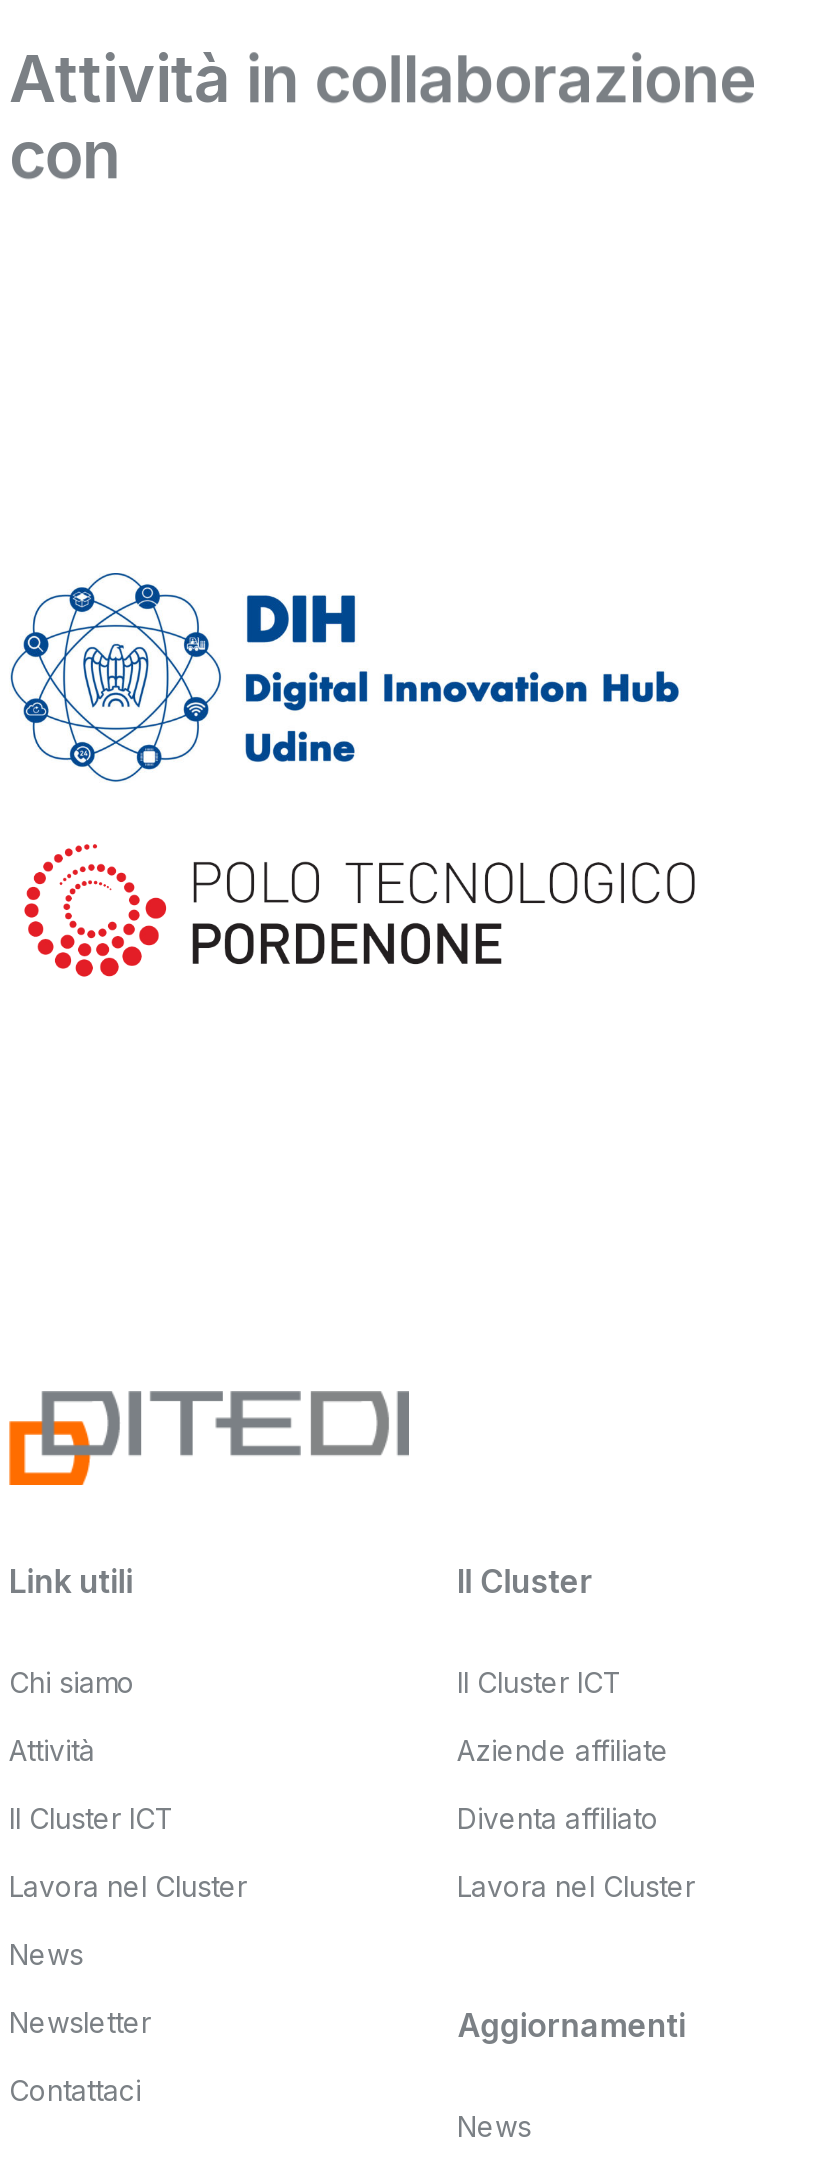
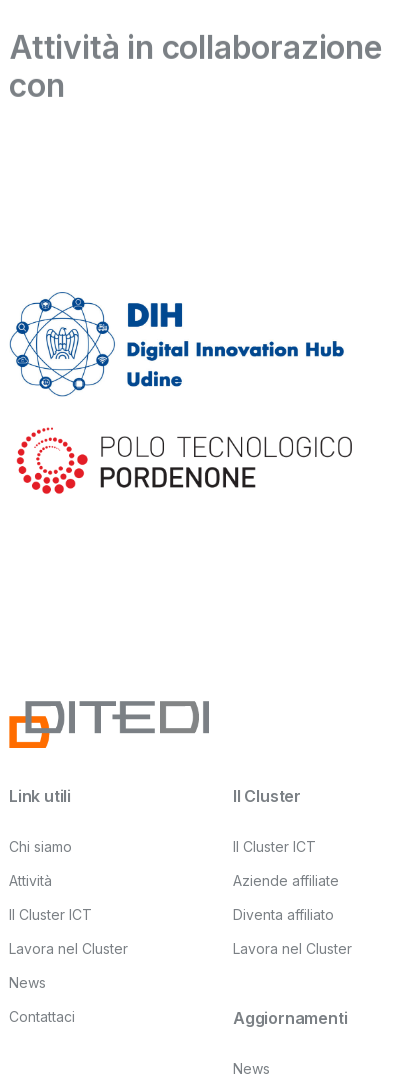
[9,2005,151,2039] Newsletter -> none
moved [9,2073,141,2107] -> [9,1008,75,1025]: Contattaci

